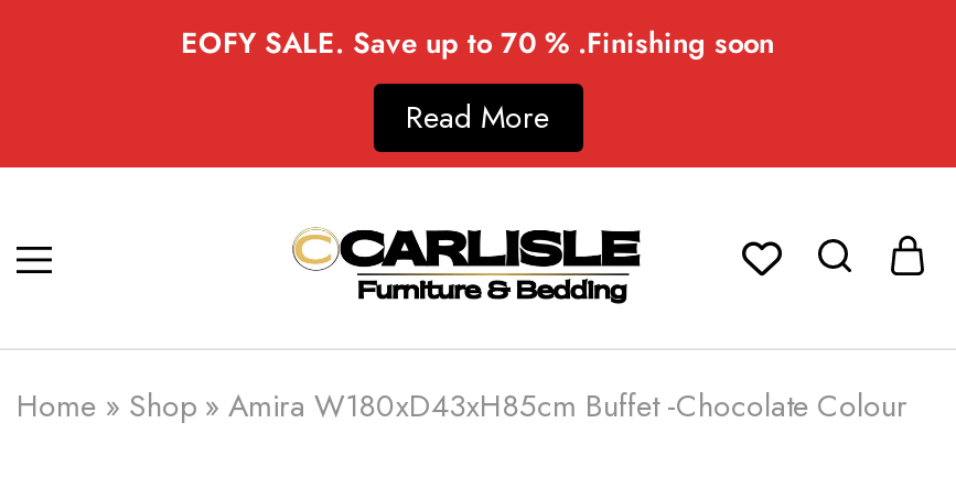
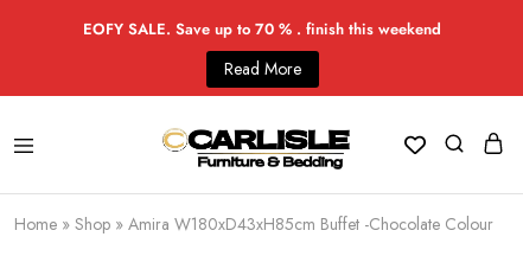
[181,22,774,64] EOFY SALE. Save up to 70 % .Finishing soon -> [83,18,441,40] EOFY SALE. Save up to 70 % . finish this weekend

